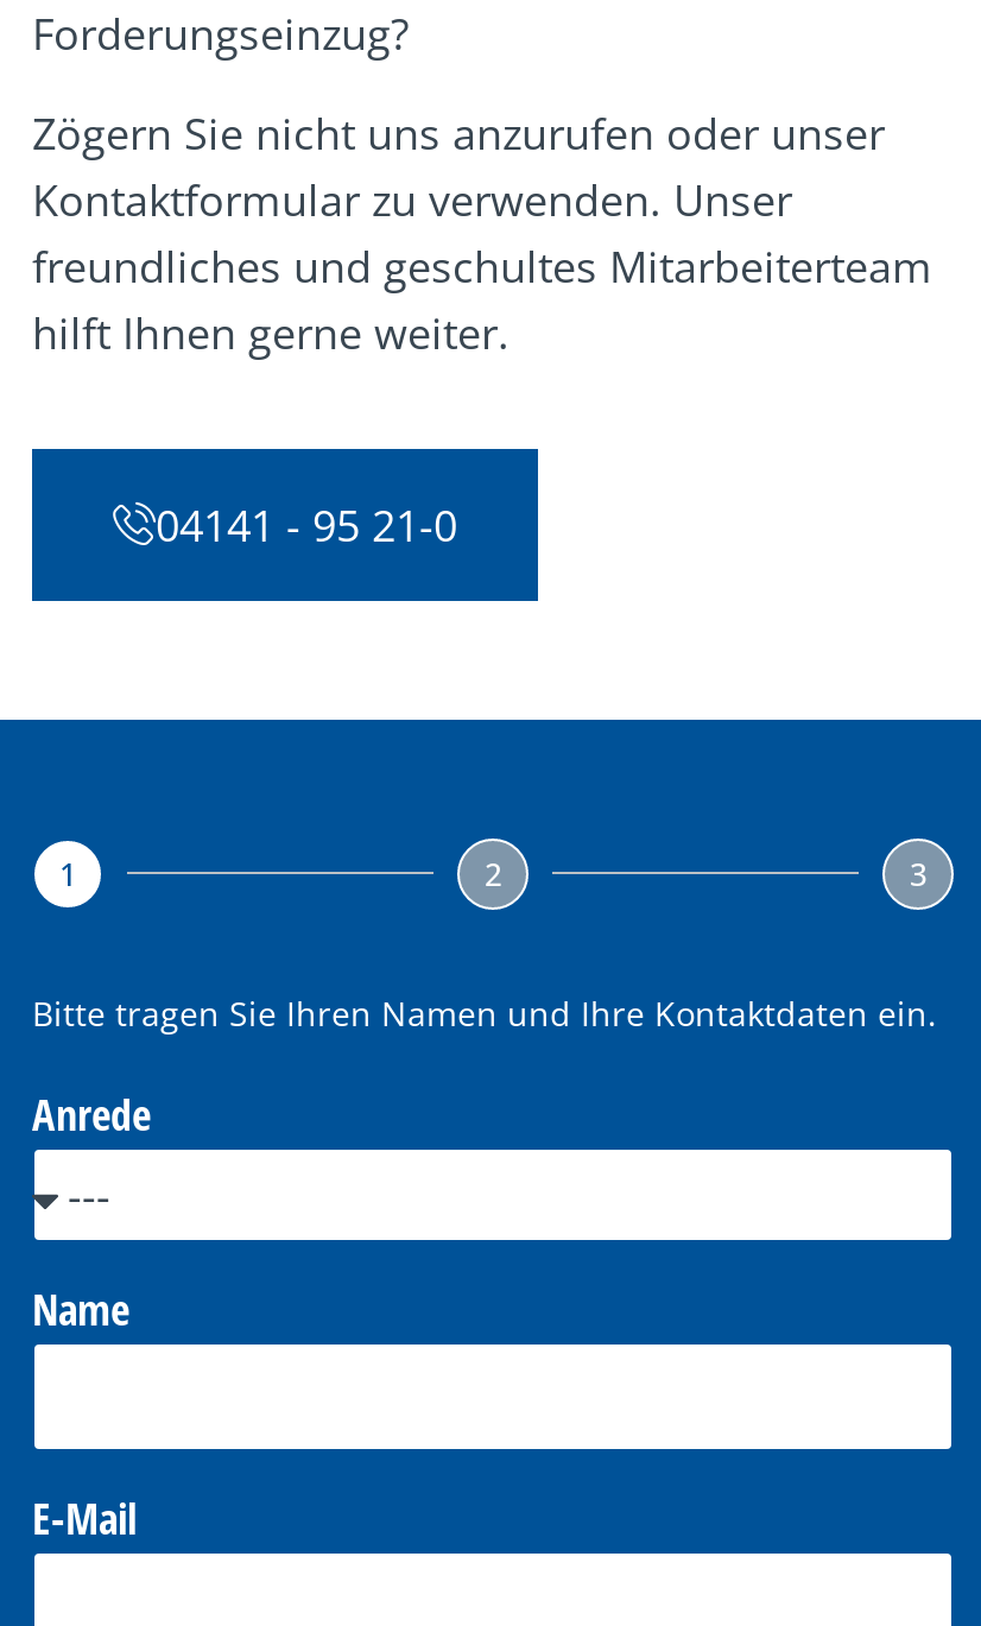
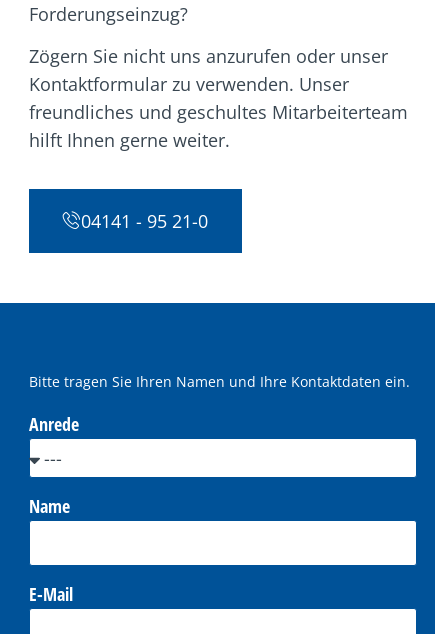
[59,853,926,895] 1 | 2 | 3 -> none

